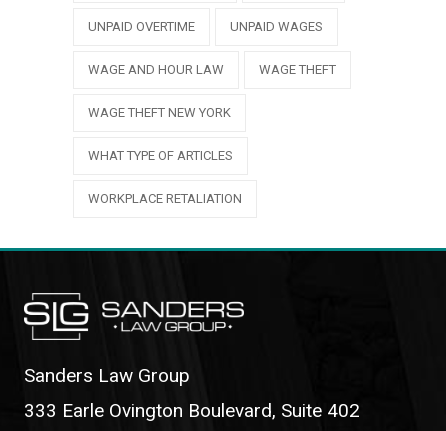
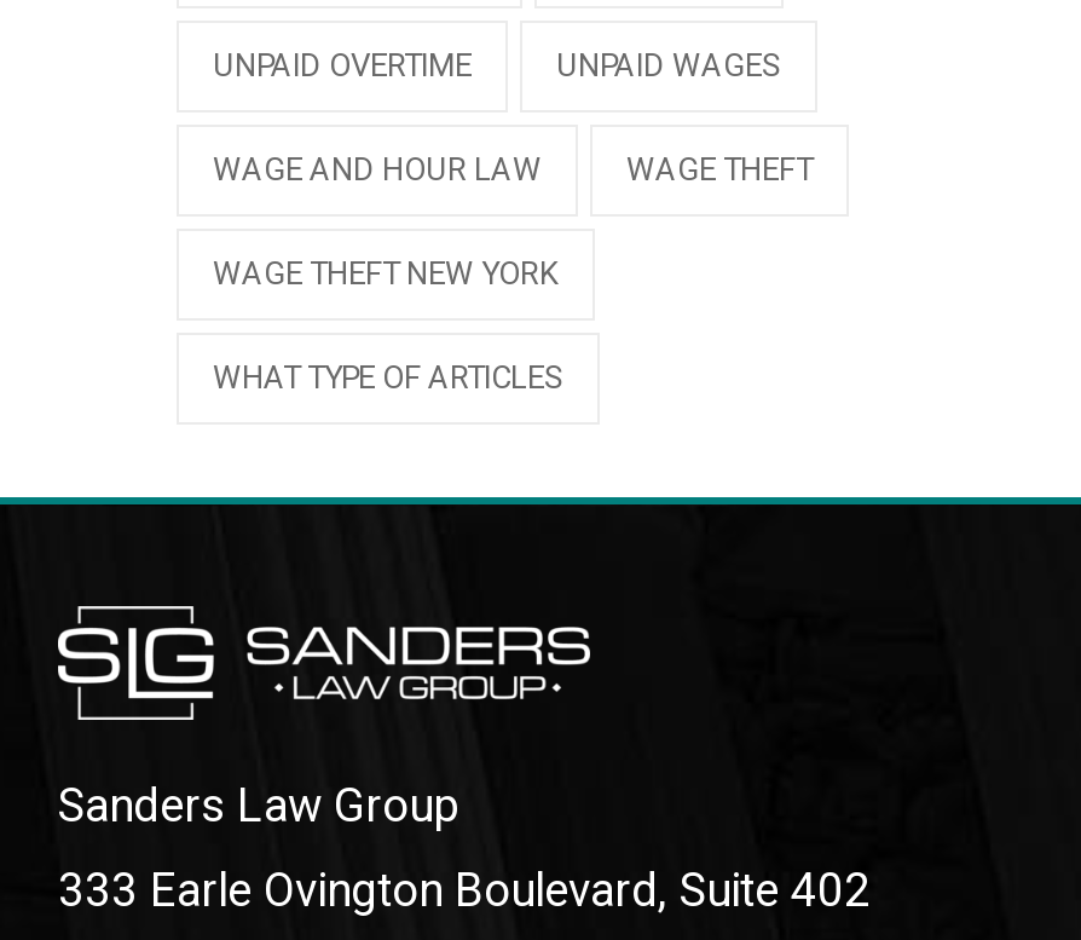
[88,190,242,205] WORKPLACE RETALIATION -> none

